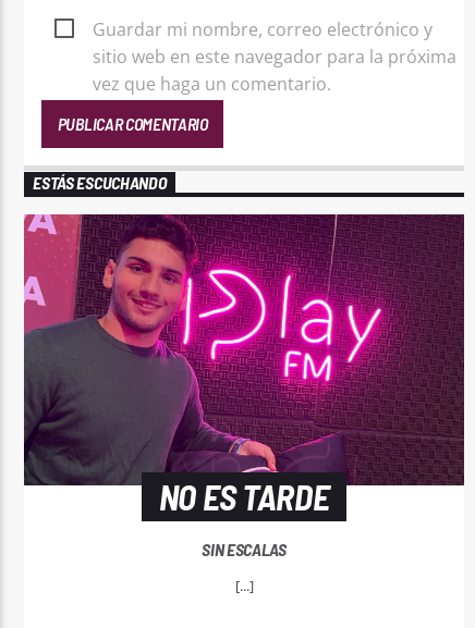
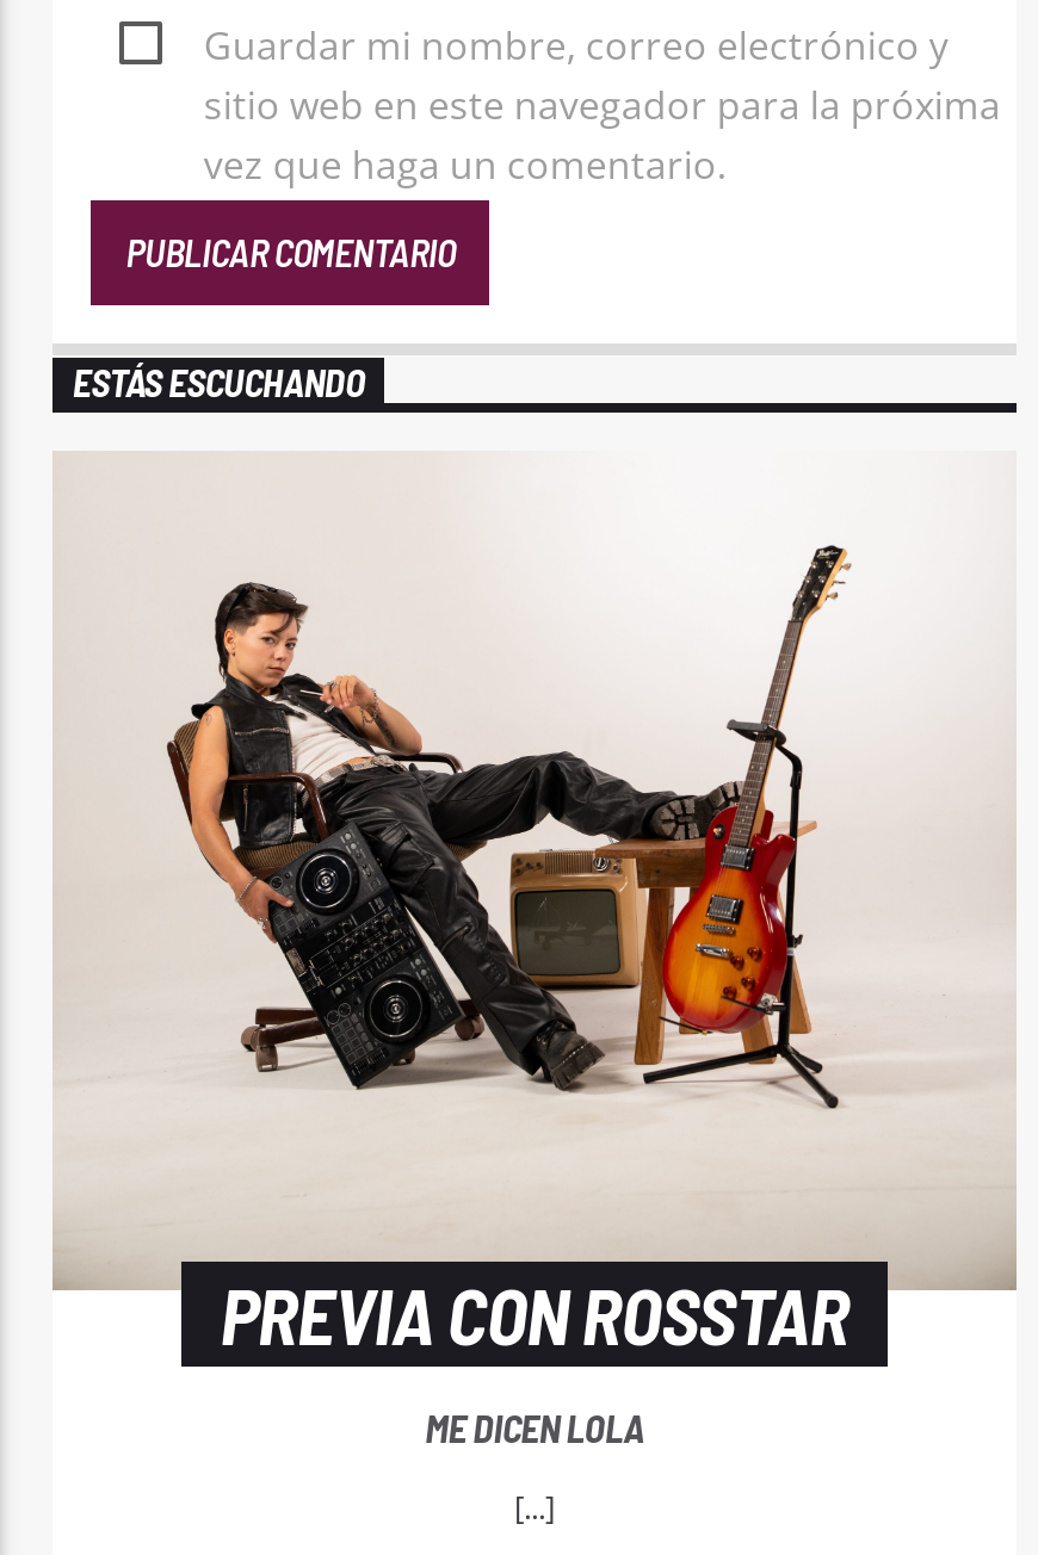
[23,213,465,520] [image] | NO ES TARDE -> [52,451,1017,1369] [image] | PREVIA CON ROSSTAR
[202,538,286,559] SIN ESCALAS -> [425,1406,644,1451] ME DICEN LOLA

